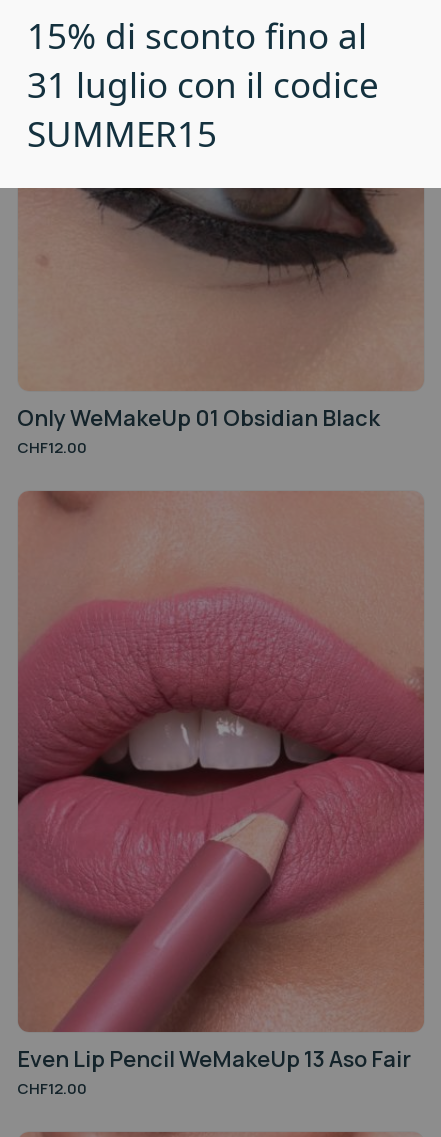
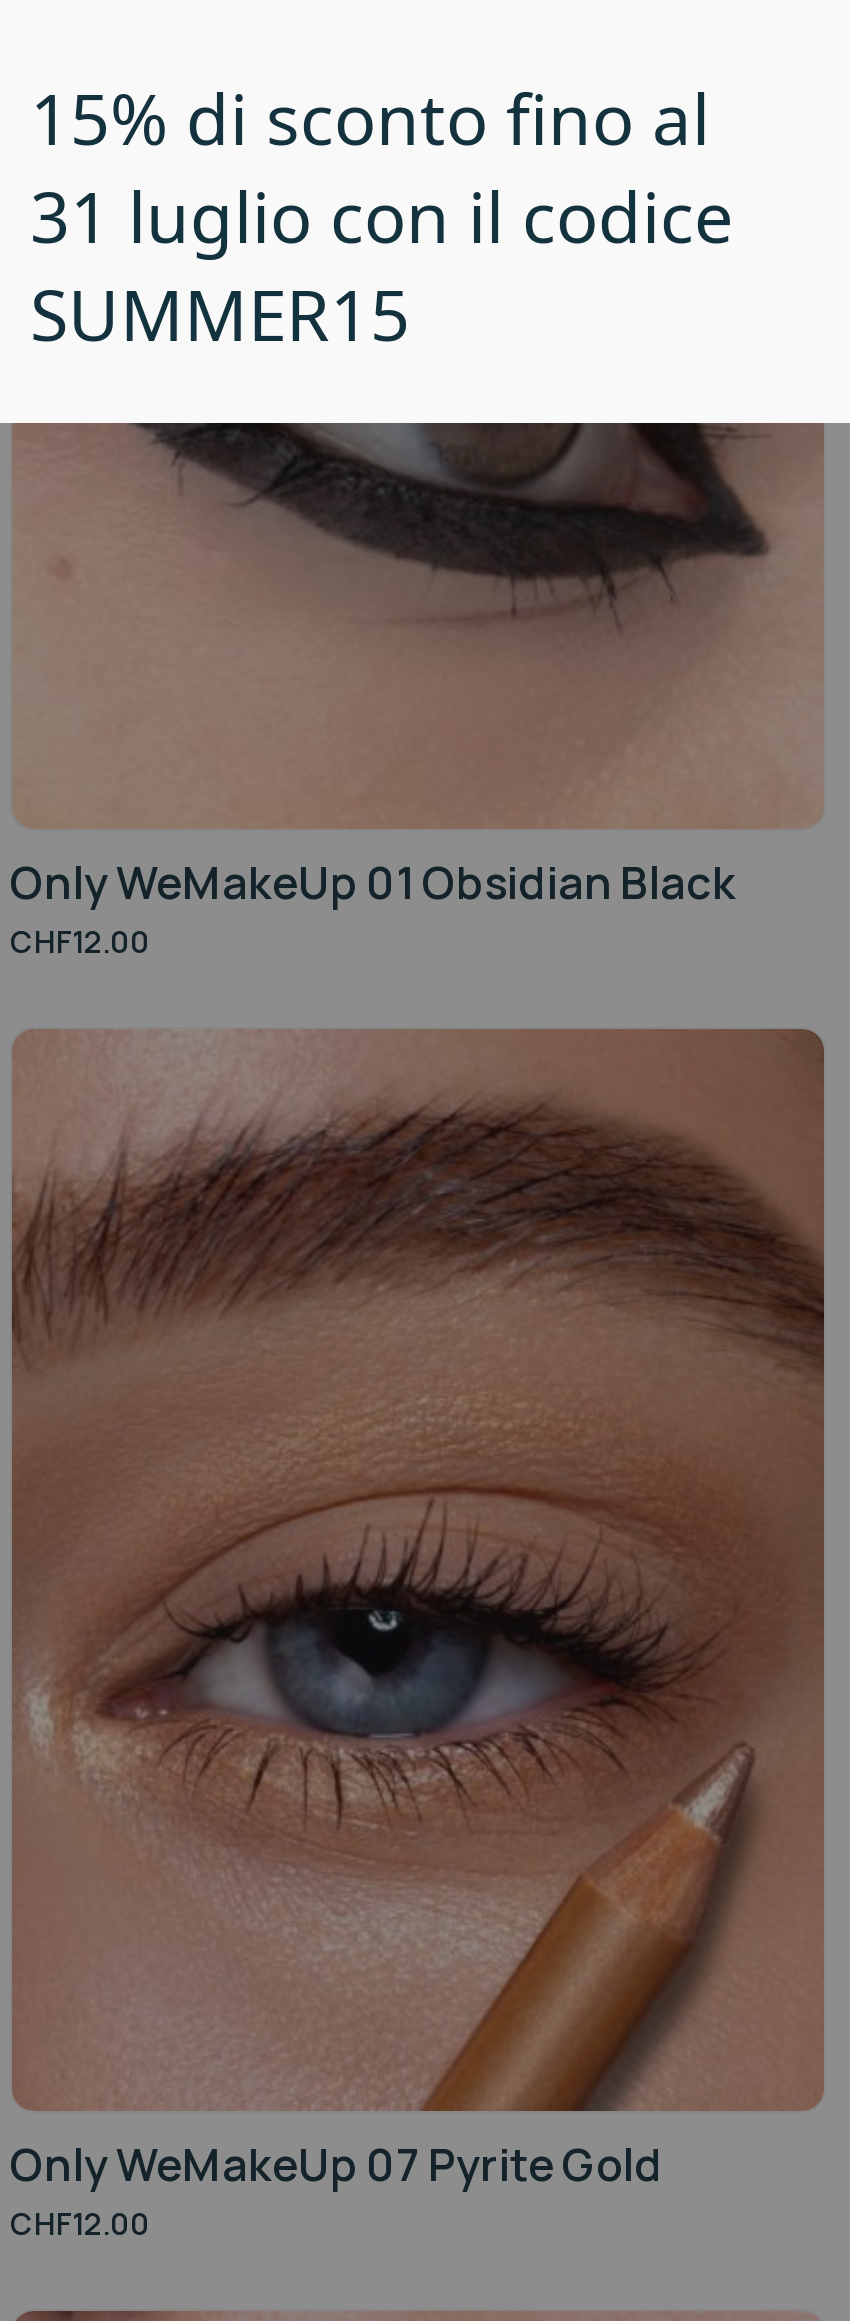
[17,491,424,1074] [image] | Even Lip Pencil WeMakeUp 13 Aso Fair -> [10,1029,826,2195] [image] | Only WeMakeUp 07 Pyrite Gold

